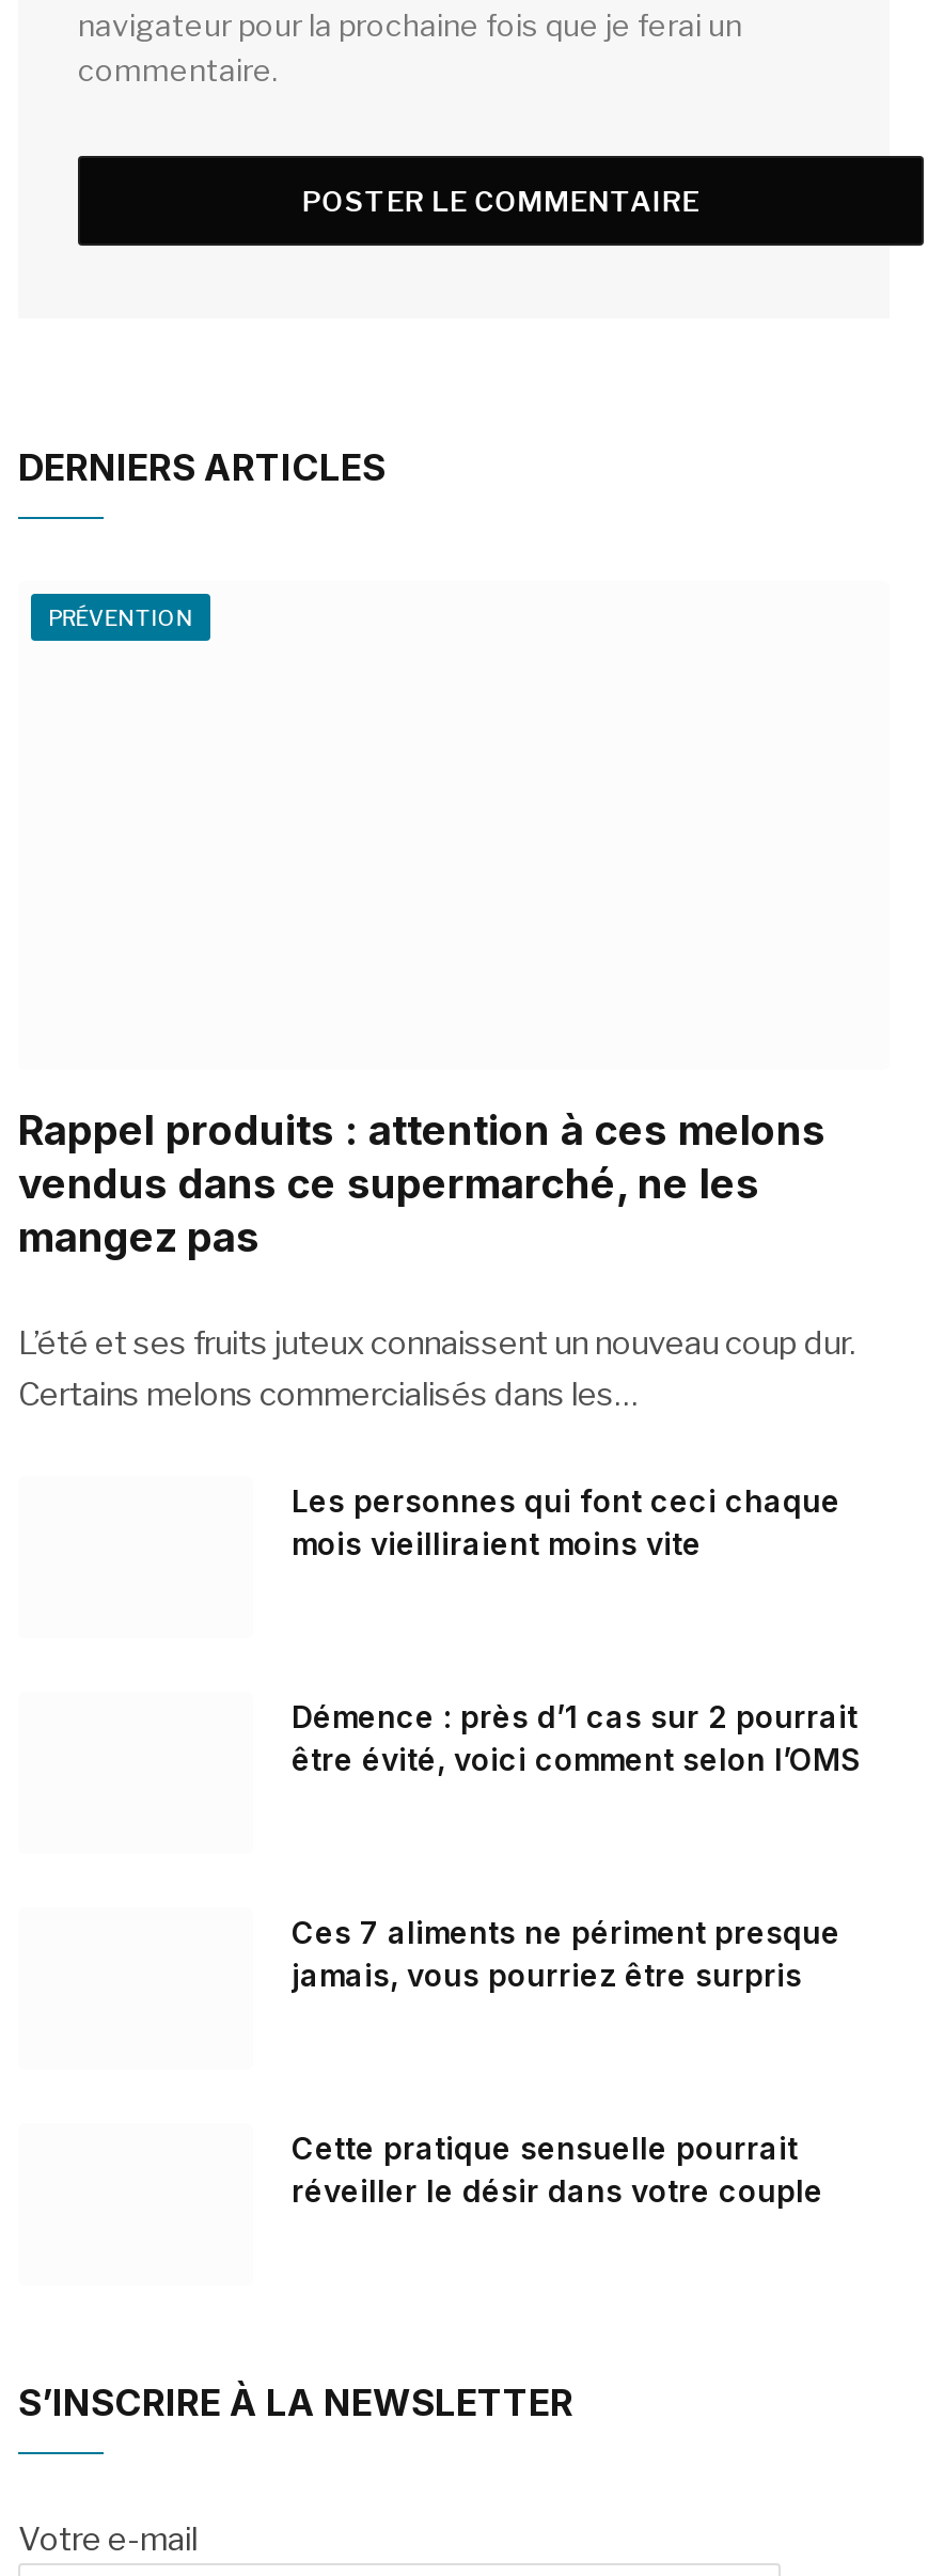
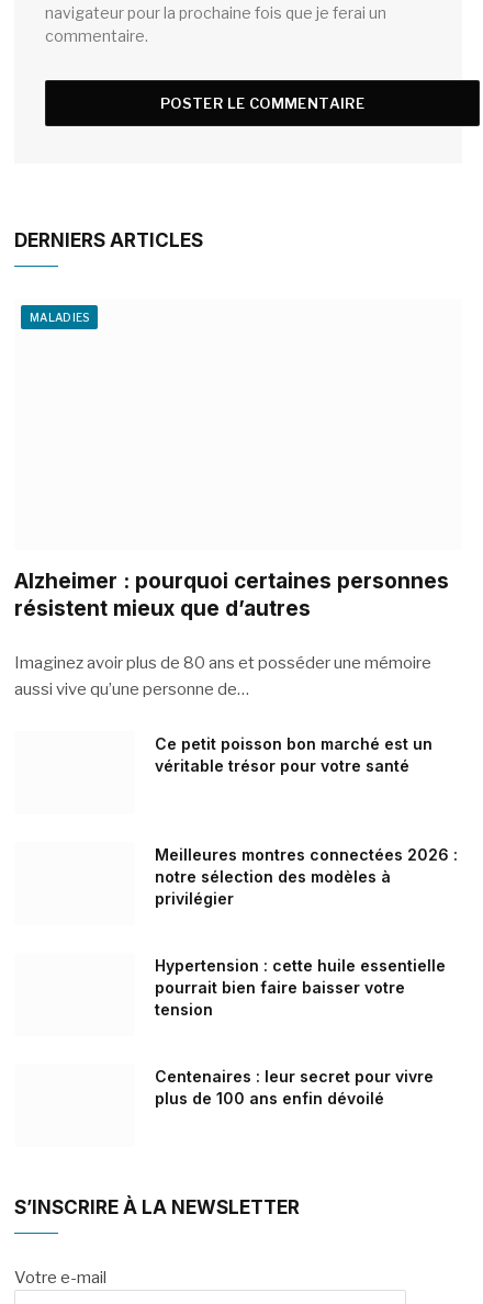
[48,604,193,630] PRÉVENTION -> [30,311,89,324] MALADIES
[18,1107,825,1263] Rappel produits : attention à ces melons | vendus dans ce supermarché, ne les | mangez pas -> [14,569,449,622] Alzheimer : pourquoi certaines personnes | résistent mieux que d’autres
[18,1325,855,1415] L’été et ses fruits juteux connaissent un nouveau coup dur. | Certains melons commercialisés dans les… -> [14,654,431,700] Imaginez avoir plus de 80 ans et posséder une mémoire | aussi vive qu’une personne de…
[292,1483,840,1562] Les personnes qui font ceci chaque | mois vieilliraient moins vite -> [155,735,433,775] Ce petit poisson bon marché est un | véritable trésor pour votre santé
[292,1699,862,1778] Démence : près d’1 cas sur 2 pourrait | être évité, voici comment selon l’OMS -> [155,846,458,908] Meilleures montres connectées 2026 : | notre sélection des modèles à | privilégier
[292,1915,840,1994] Ces 7 aliments ne périment presque | jamais, vous pourriez être surpris -> [155,956,446,1019] Hypertension : cette huile essentielle | pourrait bien faire baisser votre | tension
[292,2130,823,2209] Cette pratique sensuelle pourrait | réveiller le désir dans votre couple -> [155,1067,434,1108] Centenaires : leur secret pour vivre | plus de 100 ans enfin dévoilé

